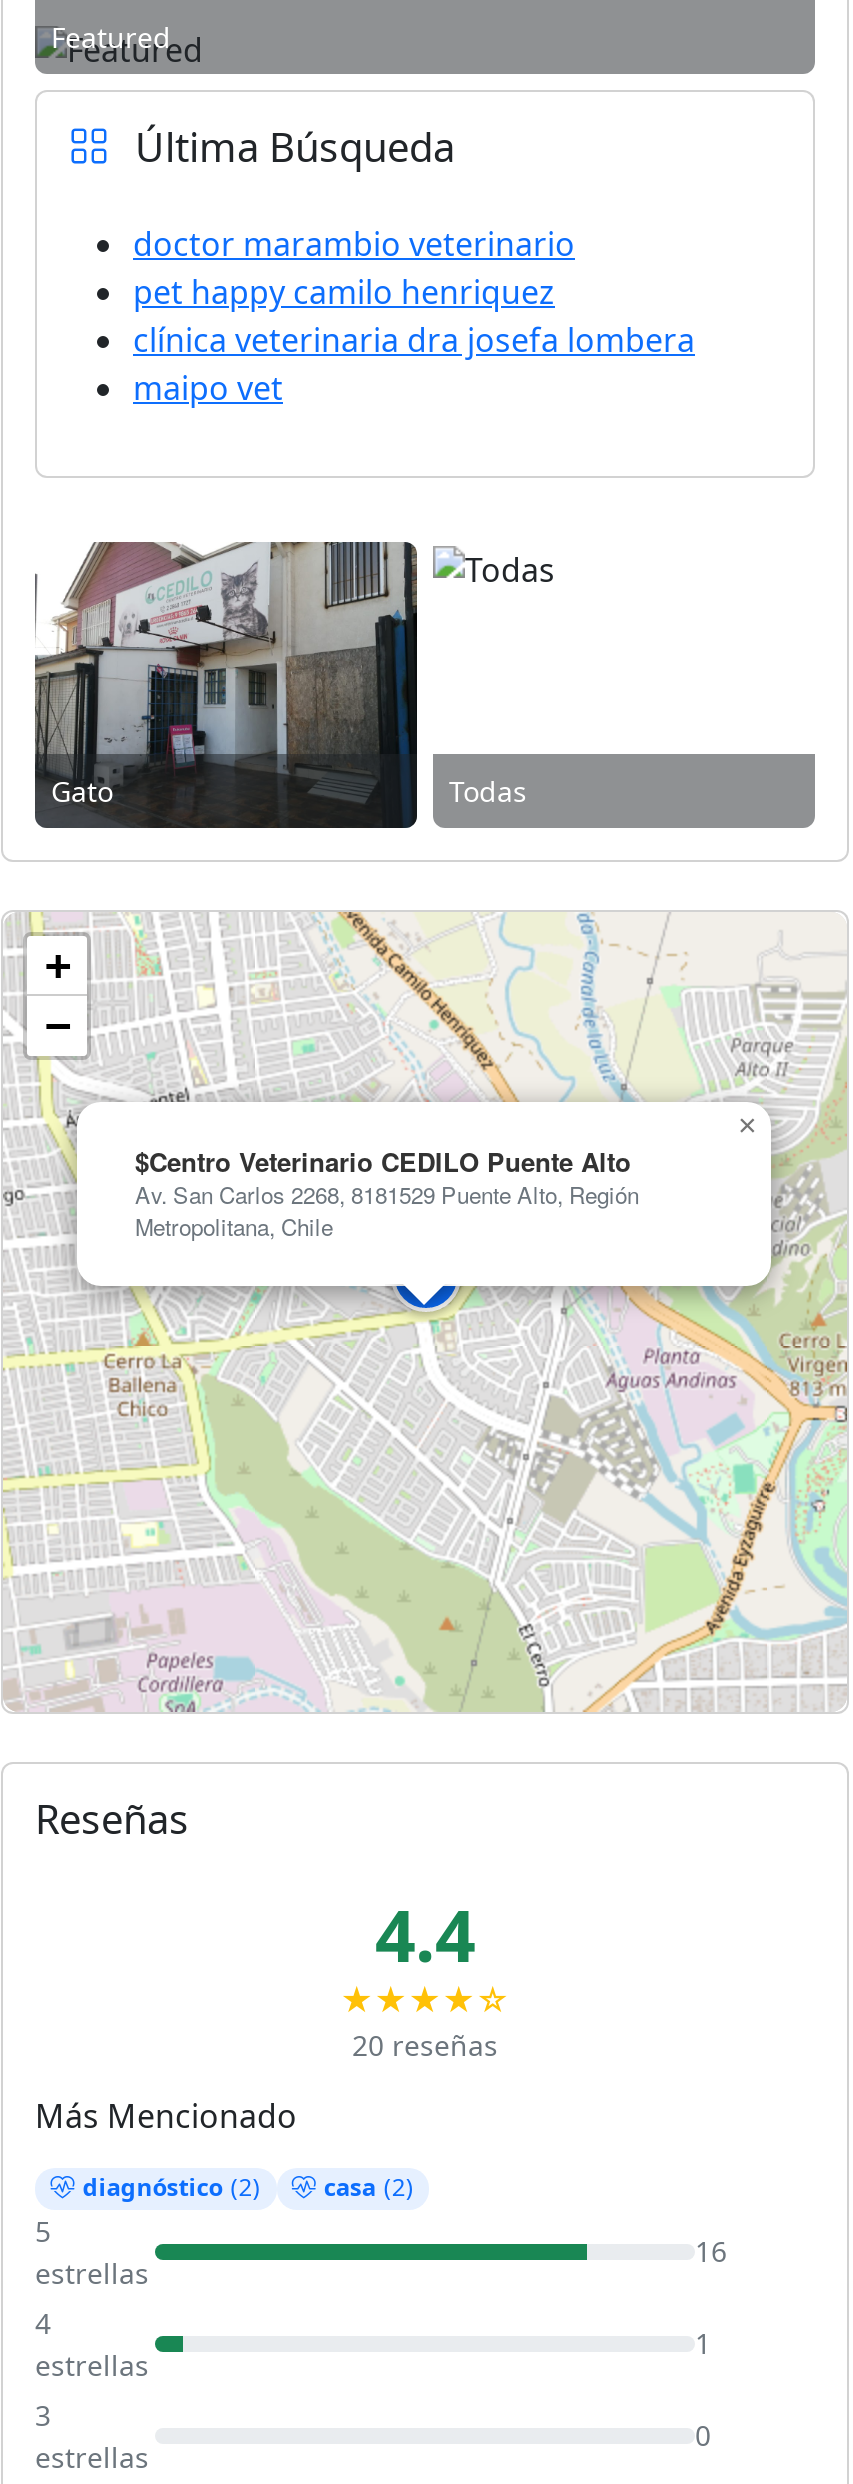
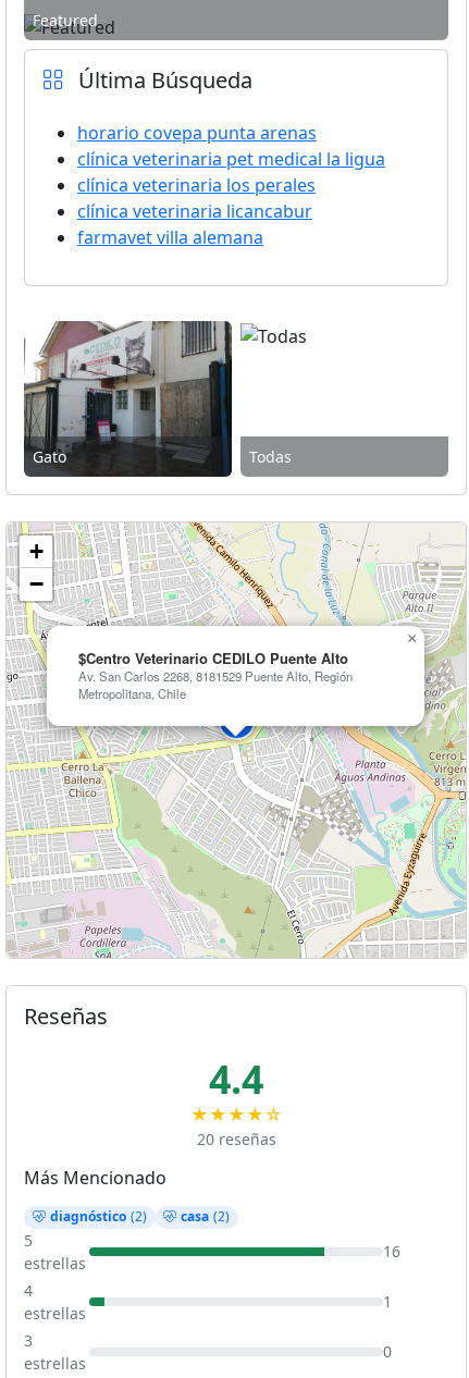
[133,222,695,410] doctor marambio veterinario | pet happy camilo henriquez | clínica veterinaria dra josefa lombera | maipo vet -> [77,121,385,249] horario covepa punta arenas | clínica veterinaria pet medical la ligua | clínica veterinaria los perales | clínica veterinaria licancabur | farmavet villa alemana

